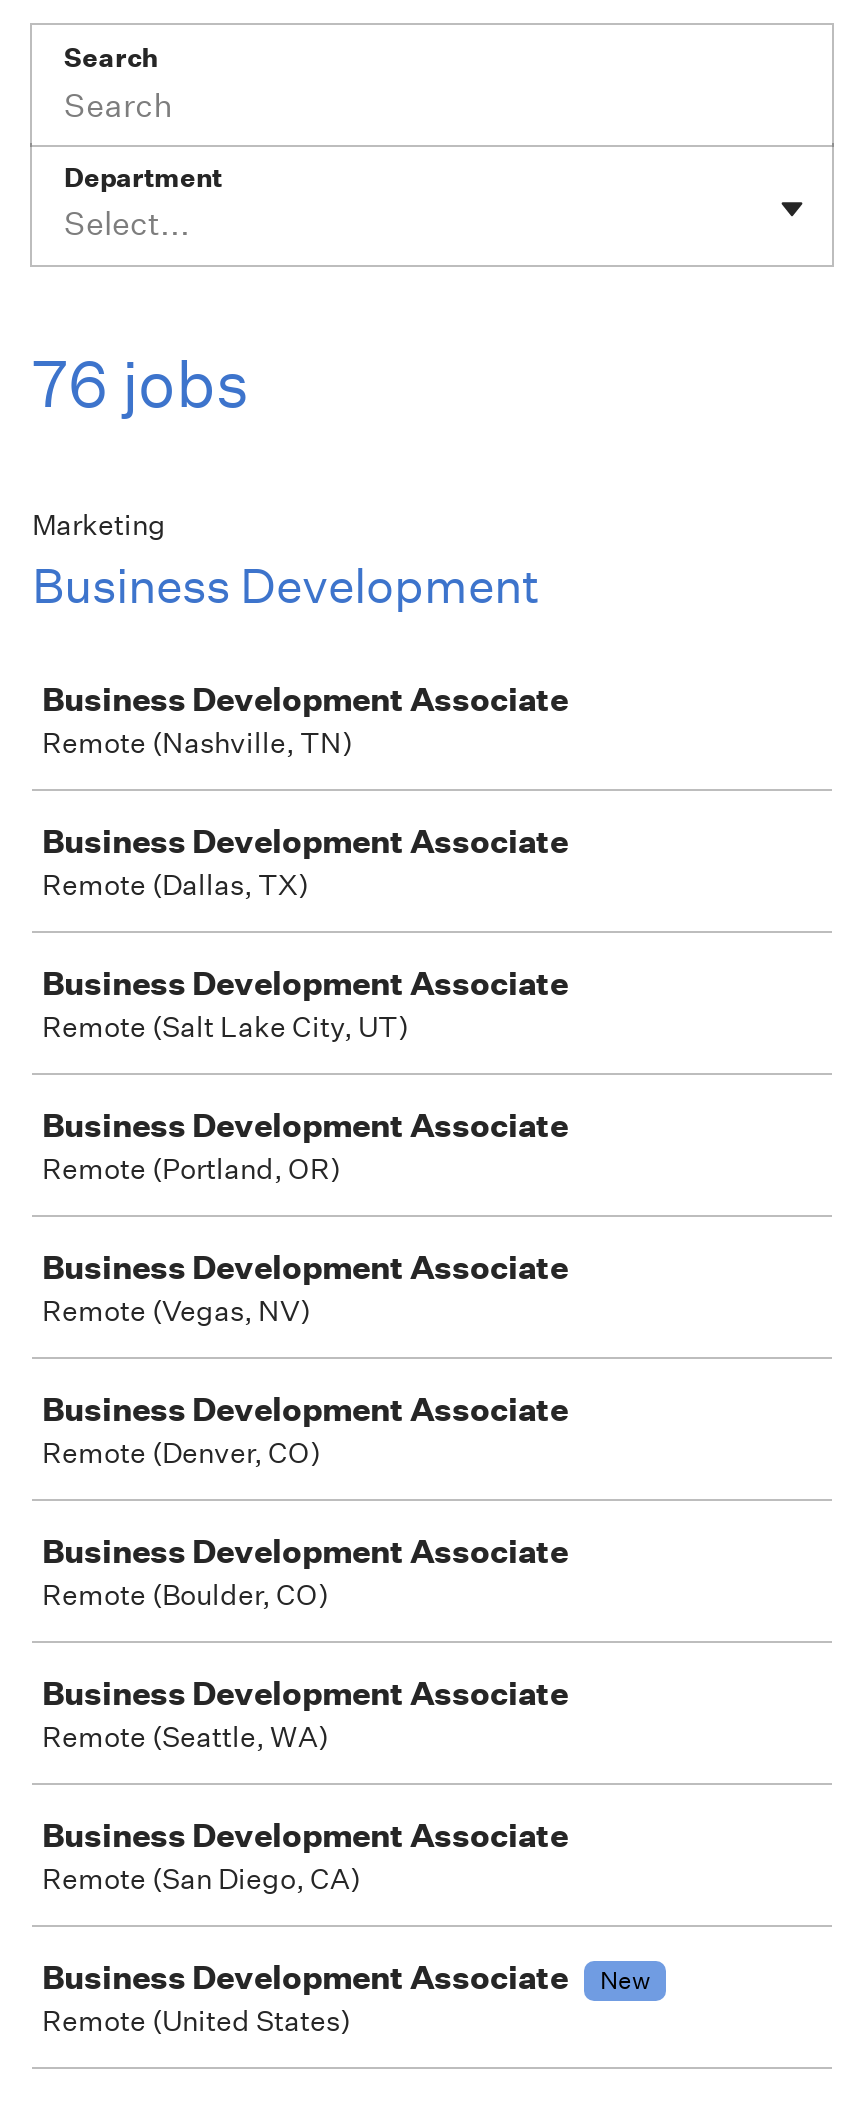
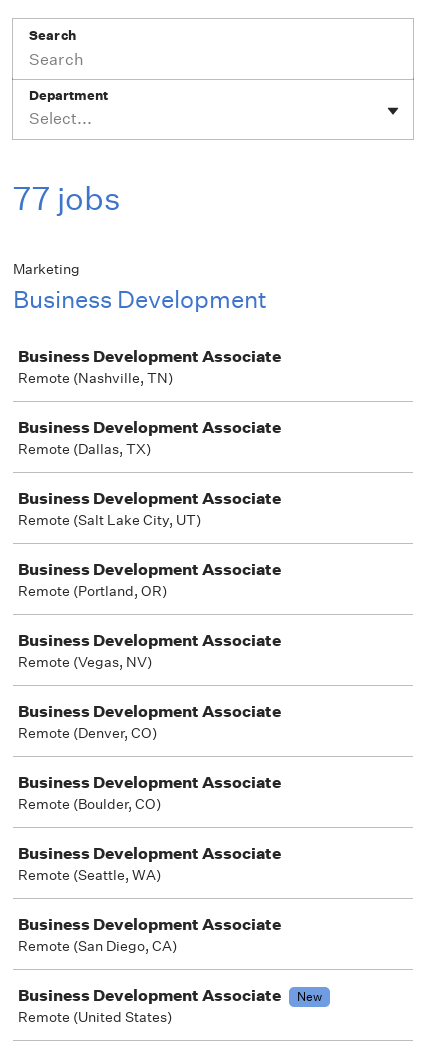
[32,345,250,423] 76 jobs -> [13,179,121,218] 77 jobs

